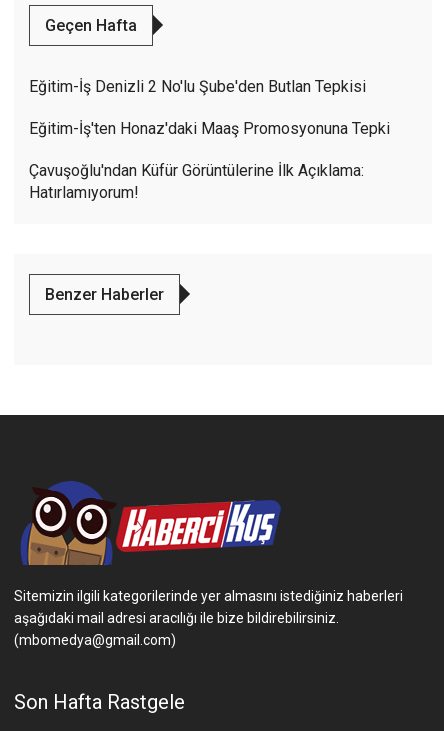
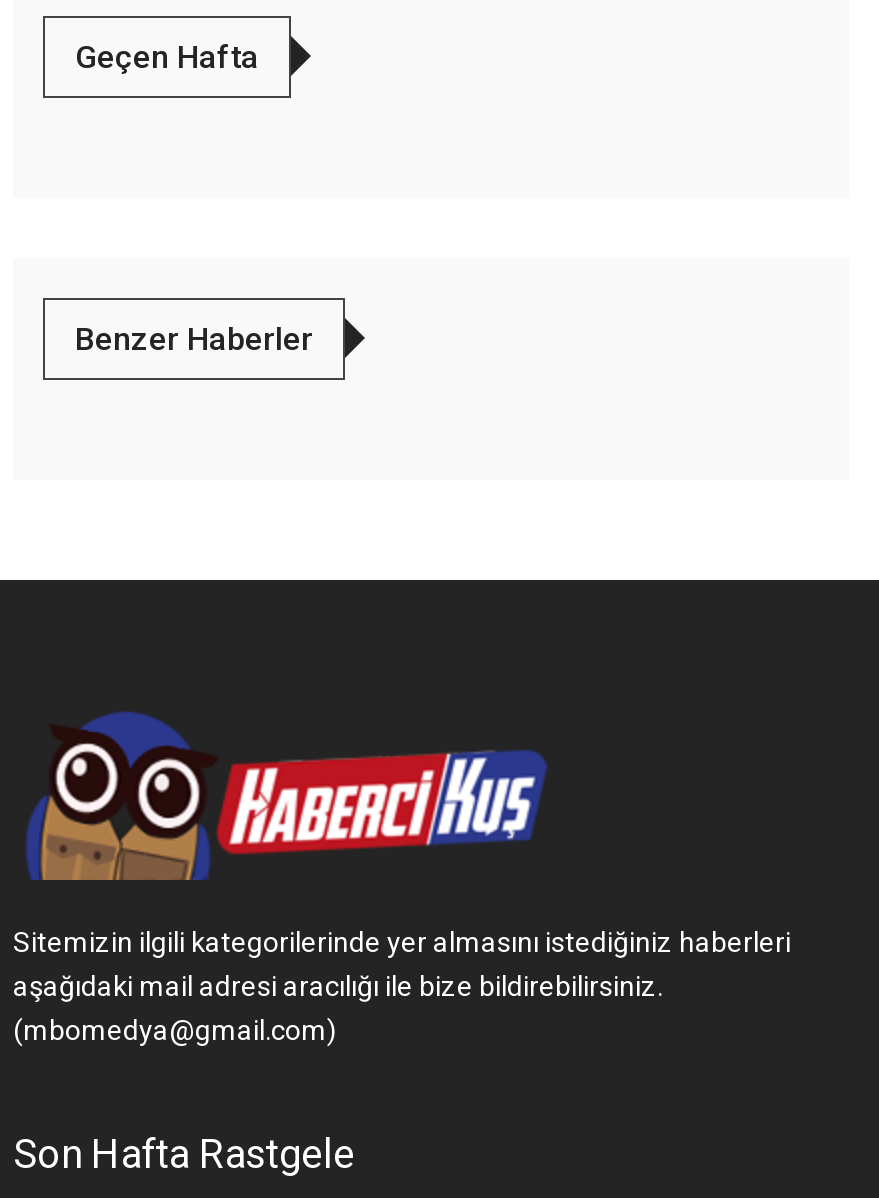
[29,77,390,202] Eğitim-İş Denizli 2 No'lu Şube'den Butlan Tepkisi | Eğitim-İş'ten Honaz'daki Maaş Promosyonuna Tepki | Çavuşoğlu'ndan Küfür Görüntülerine İlk Açıklama: | Hatırlamıyorum! -> none

